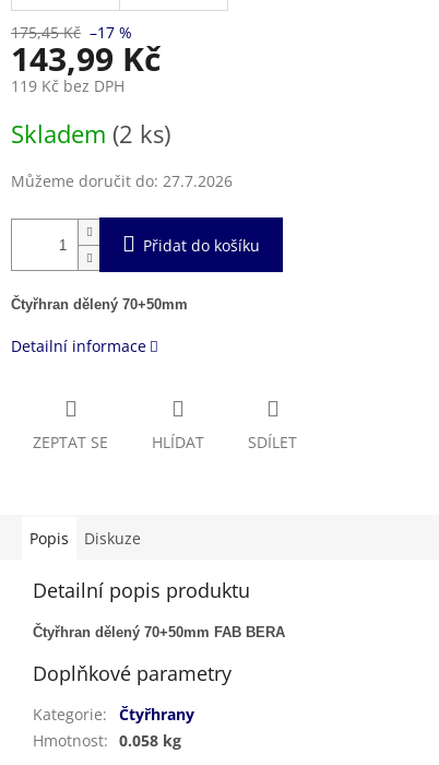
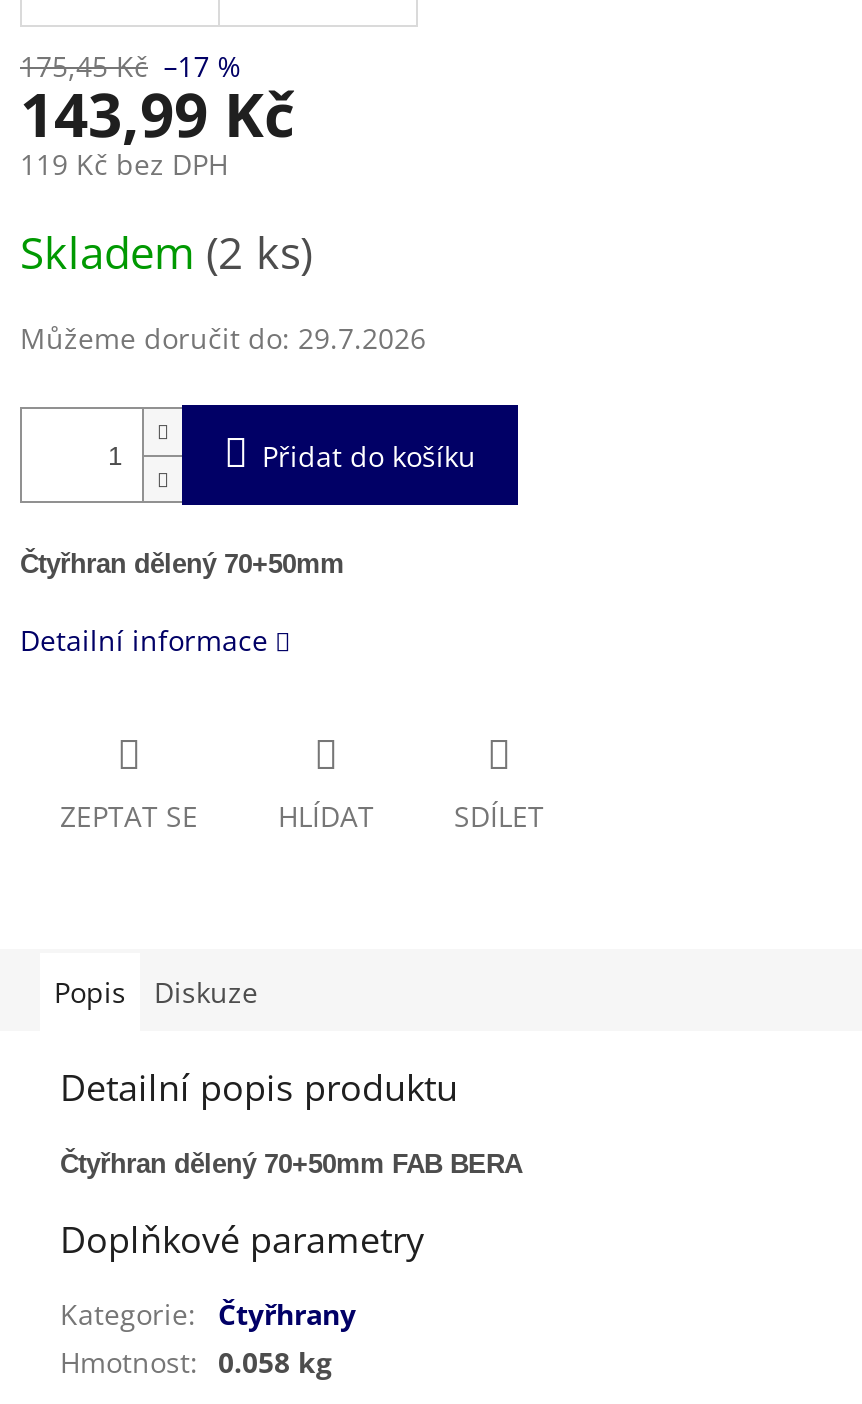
[11,171,233,192] Můžeme doručit do: 27.7.2026 -> [20,320,426,358] Můžeme doručit do: 29.7.2026

